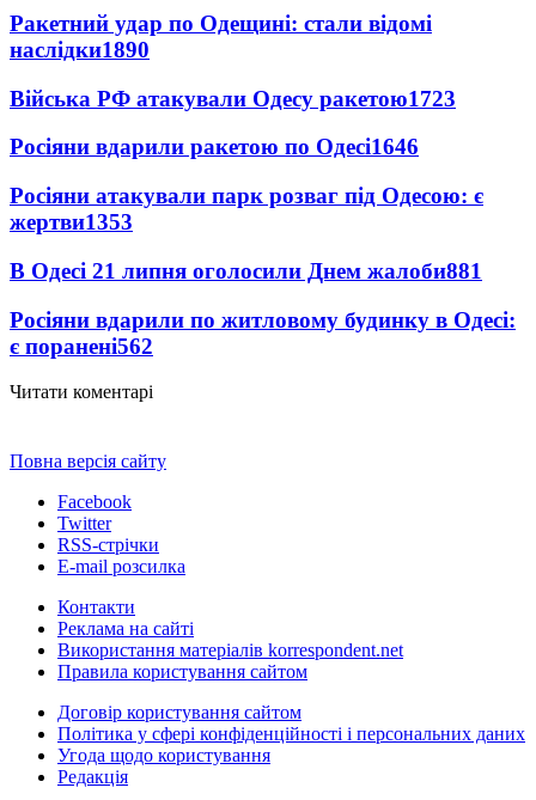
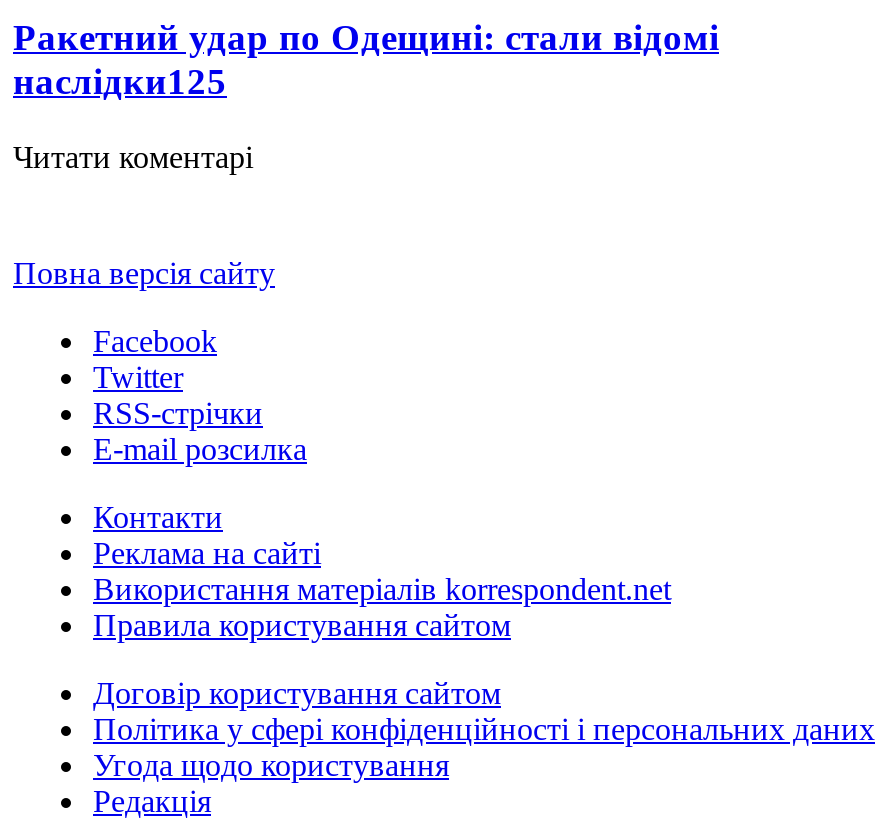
[10,37,516,358] наслідки1890 | Війська РФ атакували Одесу ракетою1723 | Росіяни вдарили ракетою по Одесі1646 | Росіяни атакували парк розваг під Одесою: є | жертви1353 | В Одесі 21 липня оголосили Днем жалоби881 | Росіяни вдарили по житловому будинку в Одесі: | є поранені562 -> [13,59,227,101] наслідки125

